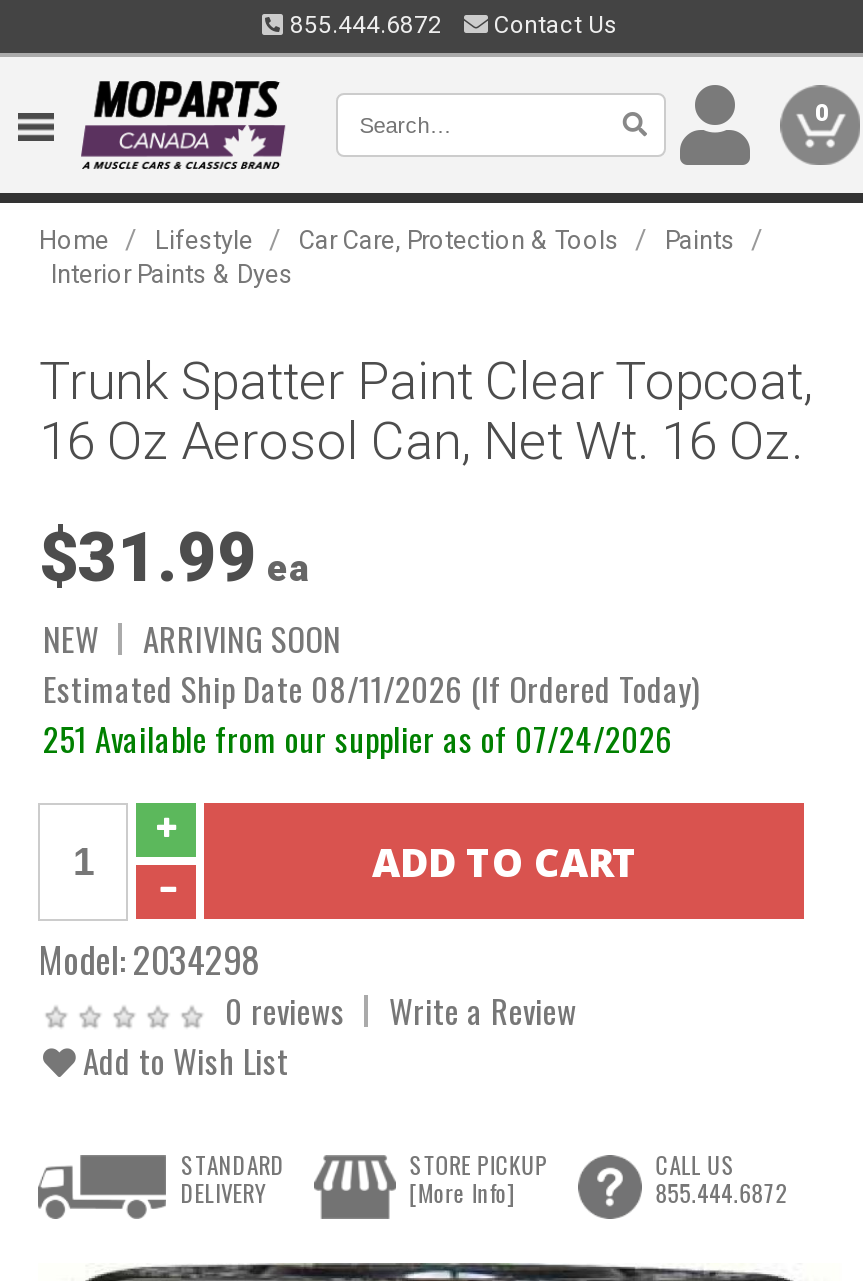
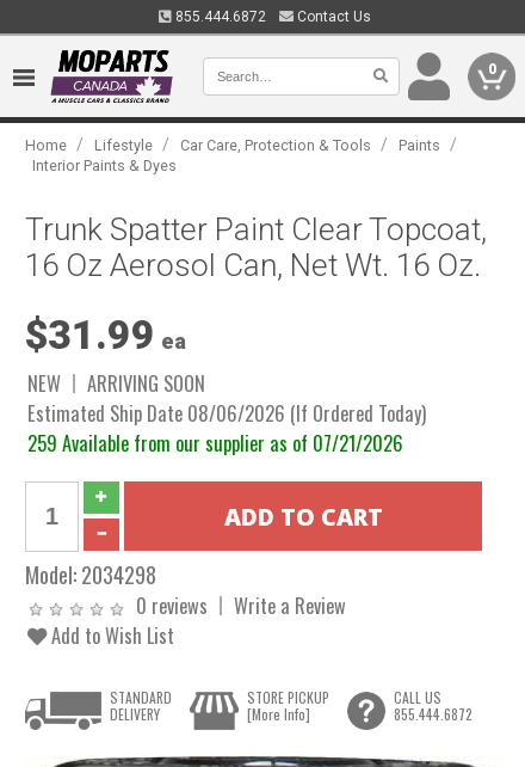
[43,663,699,713] Estimated Ship Date 08/11/2026 (If Ordered Today) -> [28,398,426,428] Estimated Ship Date 08/06/2026 (If Ordered Today)
[43,713,673,763] 251 Available from our supplier as of 07/24/2026 -> [28,428,404,458] 259 Available from our supplier as of 07/21/2026

